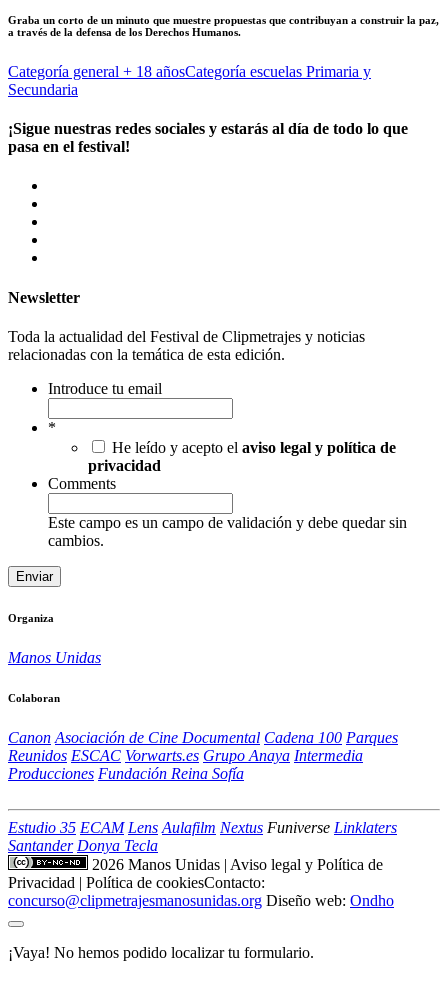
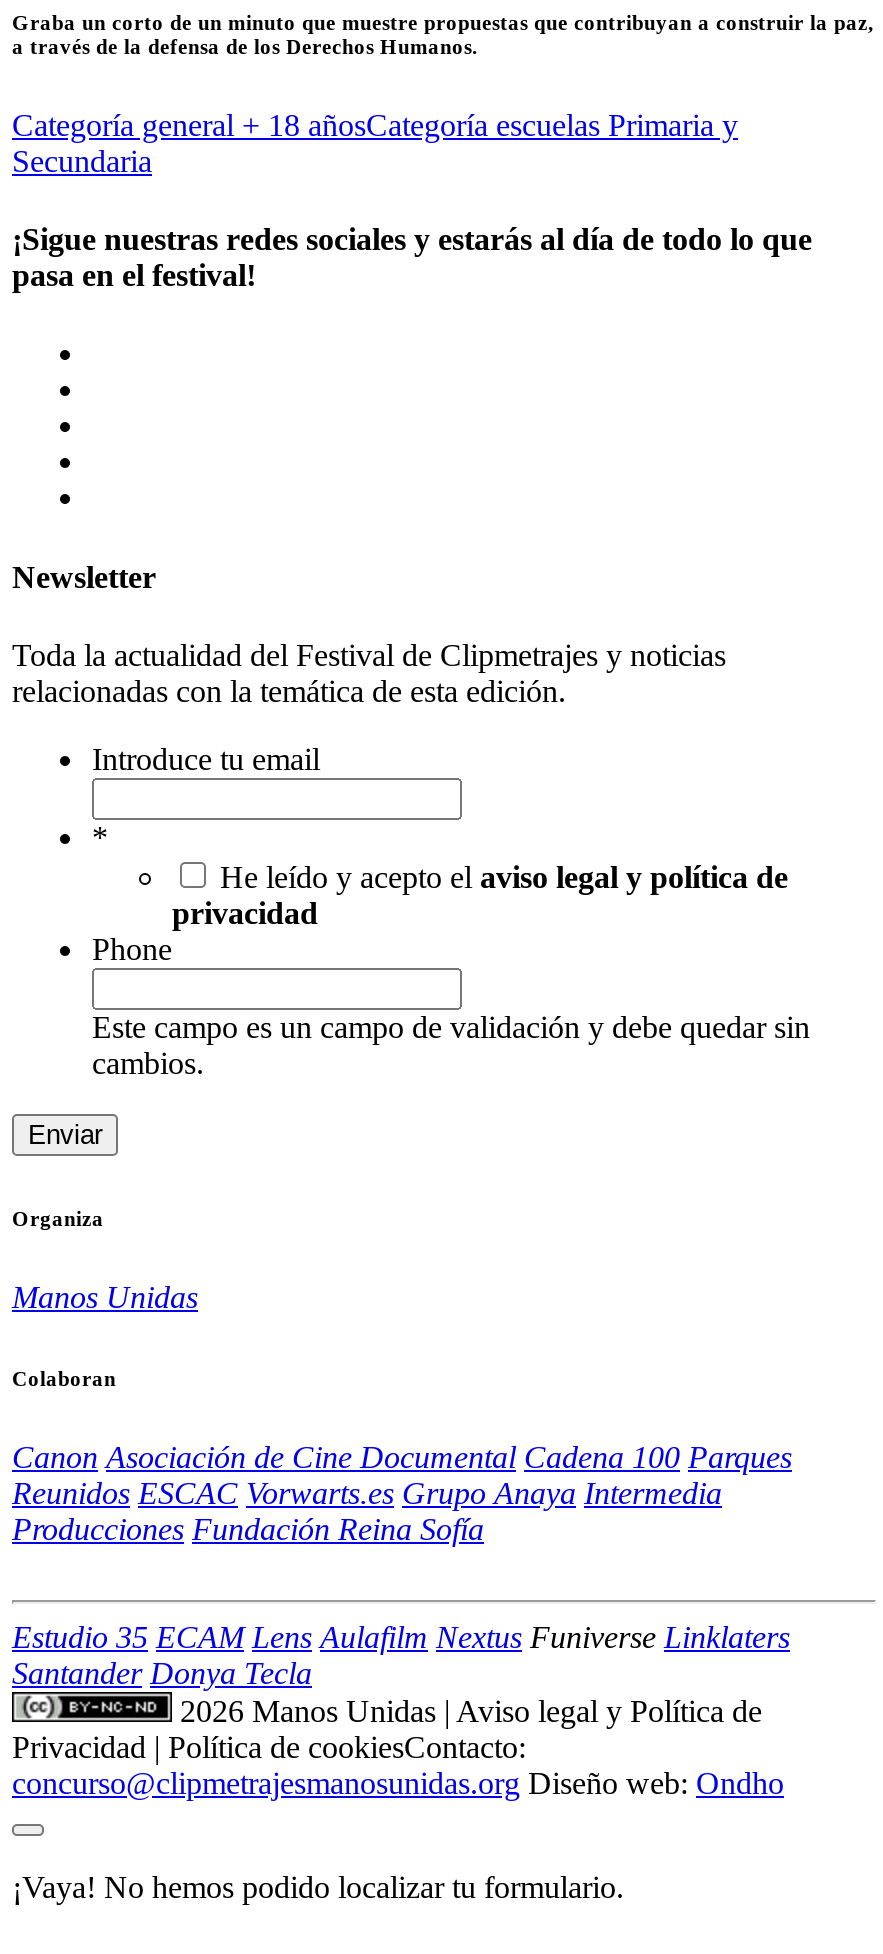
[48,475,116,492] Comments -> [92,932,172,966] Phone

